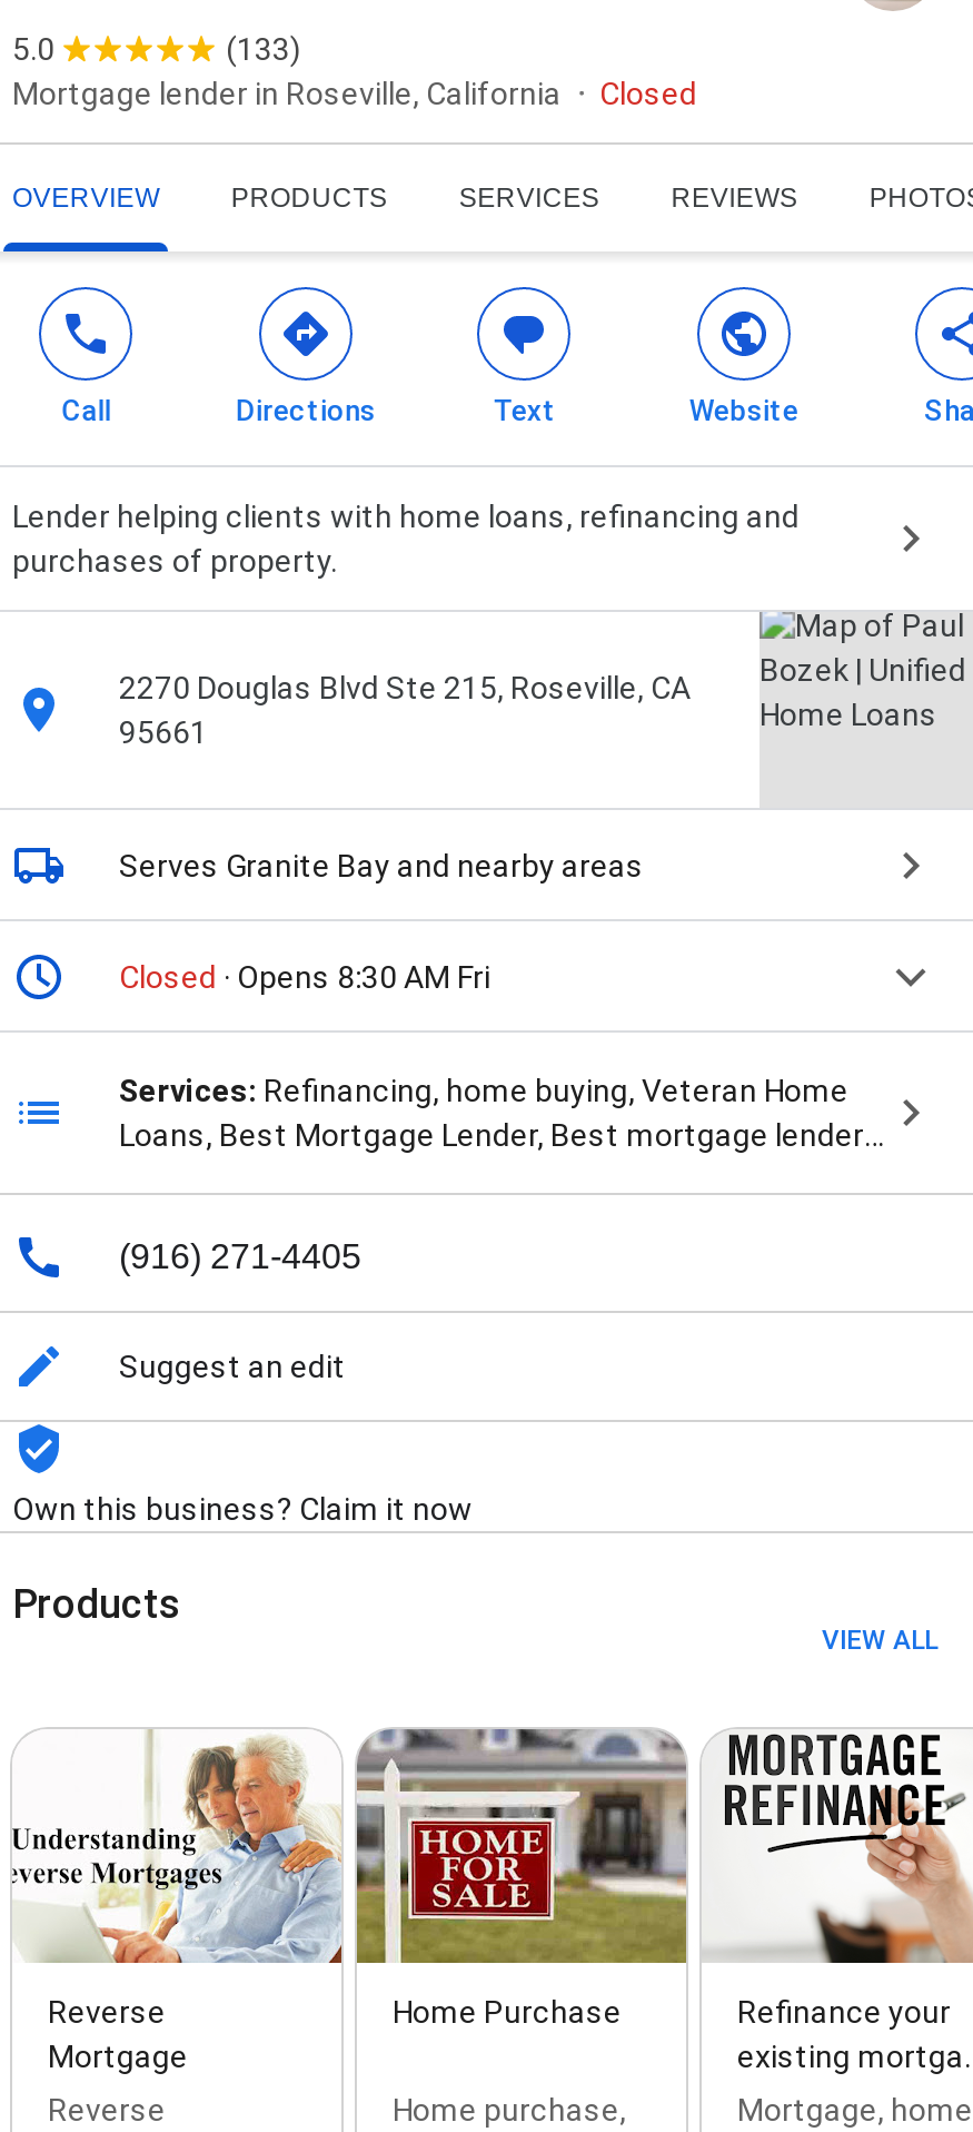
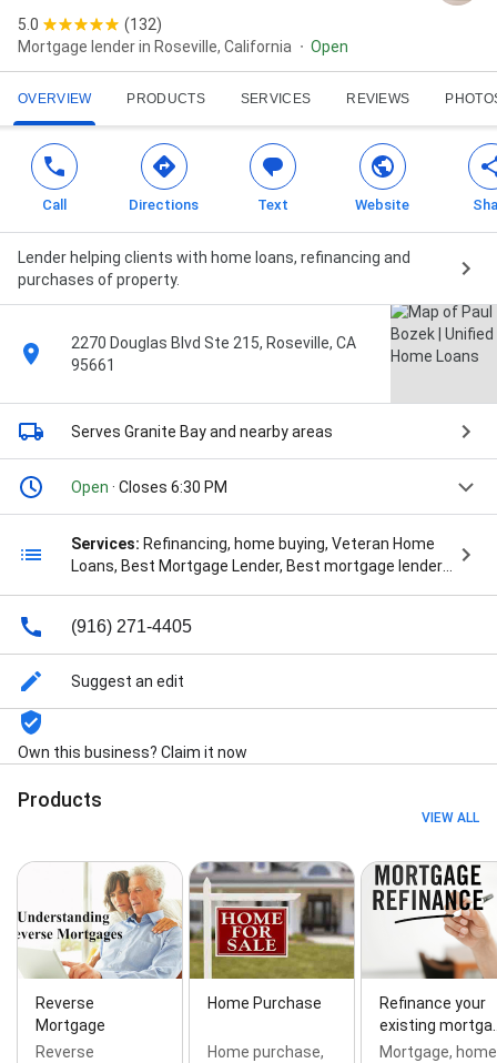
[226,32,301,67] (133) -> [124,16,162,34] (132)
[599,76,697,112] Closed -> [311,38,348,56] Open
[119,960,490,995] Closed · Opens 8:30 AM Fri -> [71,478,227,496] Open · Closes 6:30 PM

